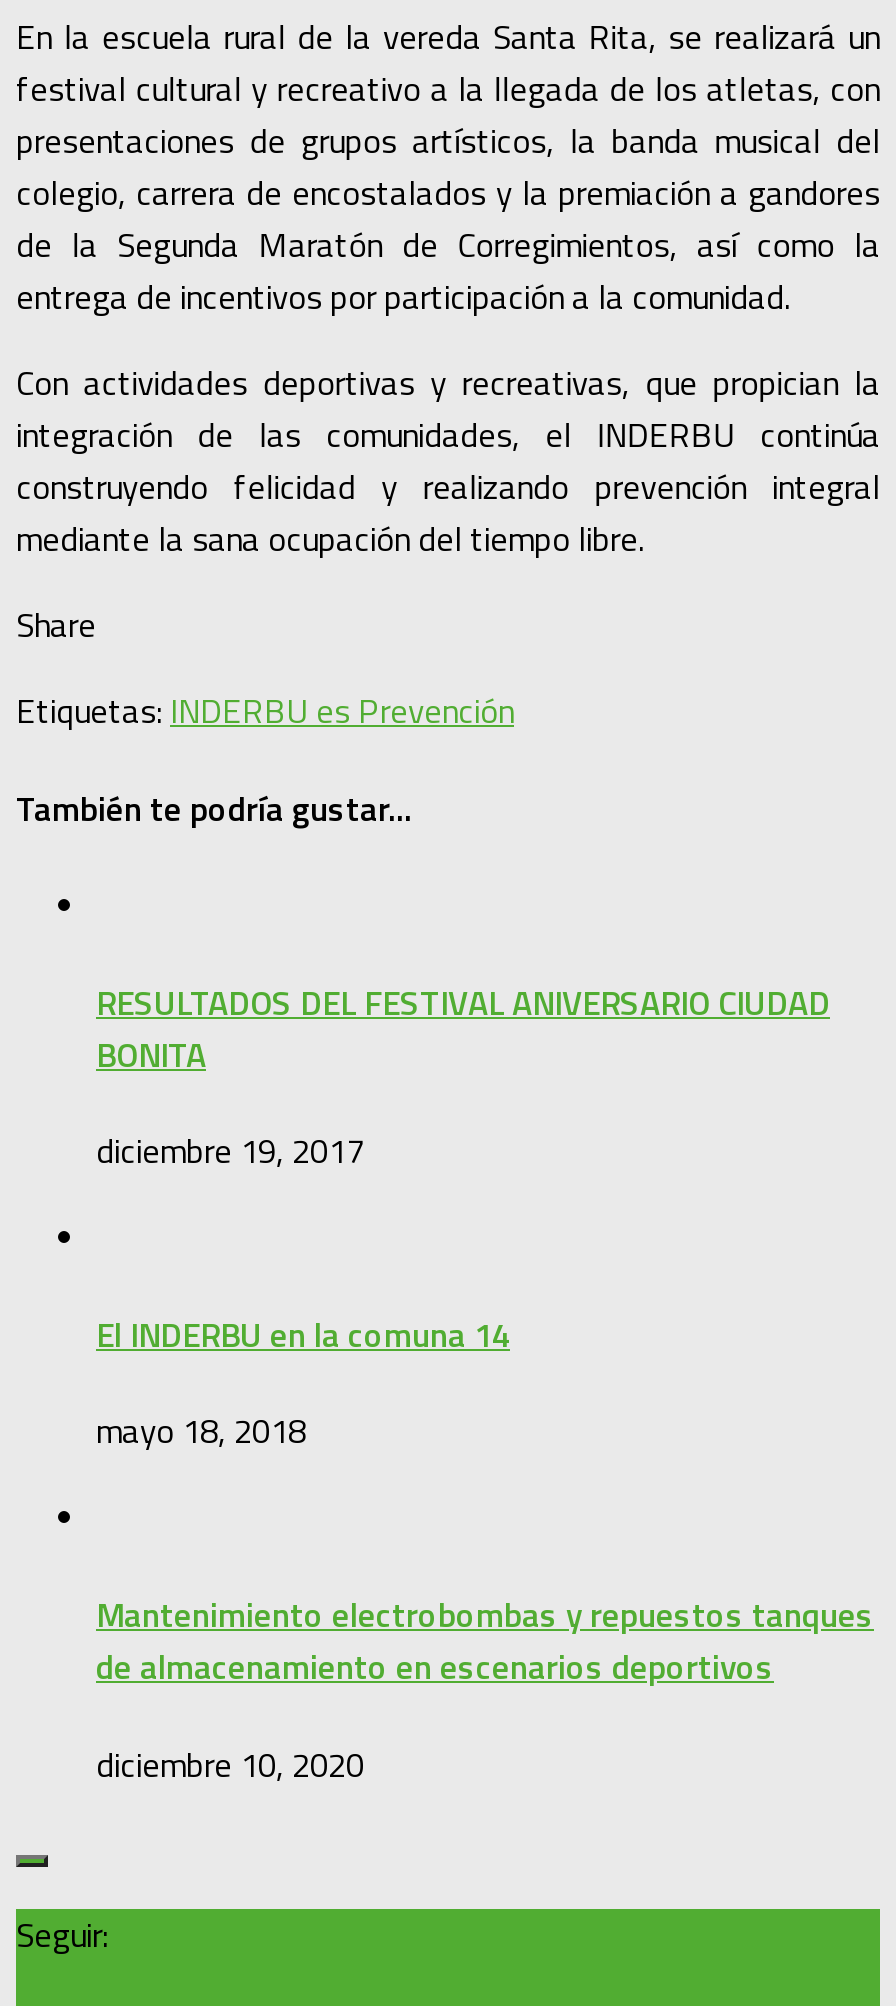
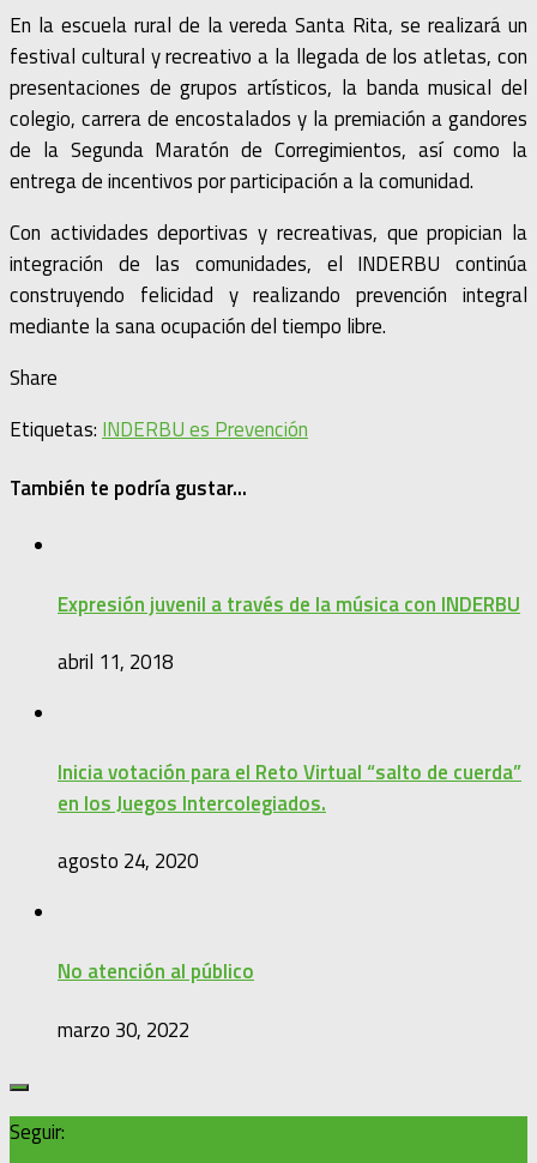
[96,977,830,1081] RESULTADOS DEL FESTIVAL ANIVERSARIO CIUDAD | BONITA -> [58,589,520,620] Expresión juvenil a través de la música con INDERBU
[96,1126,364,1178] diciembre 19, 2017 -> [58,647,173,678] abril 11, 2018
[96,1309,510,1361] El INDERBU en la comuna 14 -> [58,756,521,819] Inicia votación para el Reto Virtual “salto de cuerda” | en los Juegos Intercolegiados.
[96,1406,306,1458] mayo 18, 2018 -> [58,846,198,877] agosto 24, 2020
[96,1589,874,1693] Mantenimiento electrobombas y repuestos tanques | de almacenamiento en escenarios deportivos -> [58,956,254,987] No atención al público
[96,1738,364,1790] diciembre 10, 2020 -> [58,1014,189,1045] marzo 30, 2022

